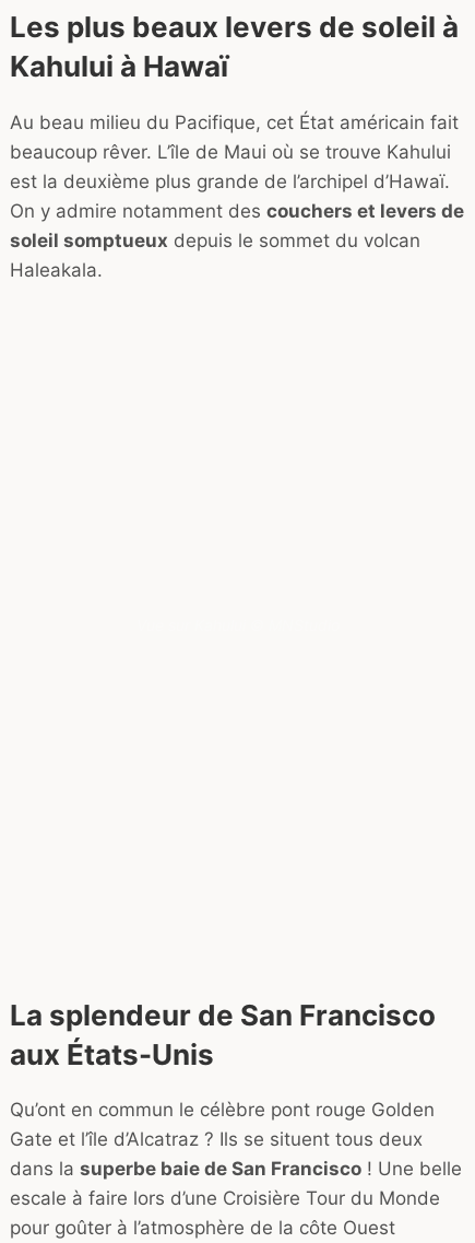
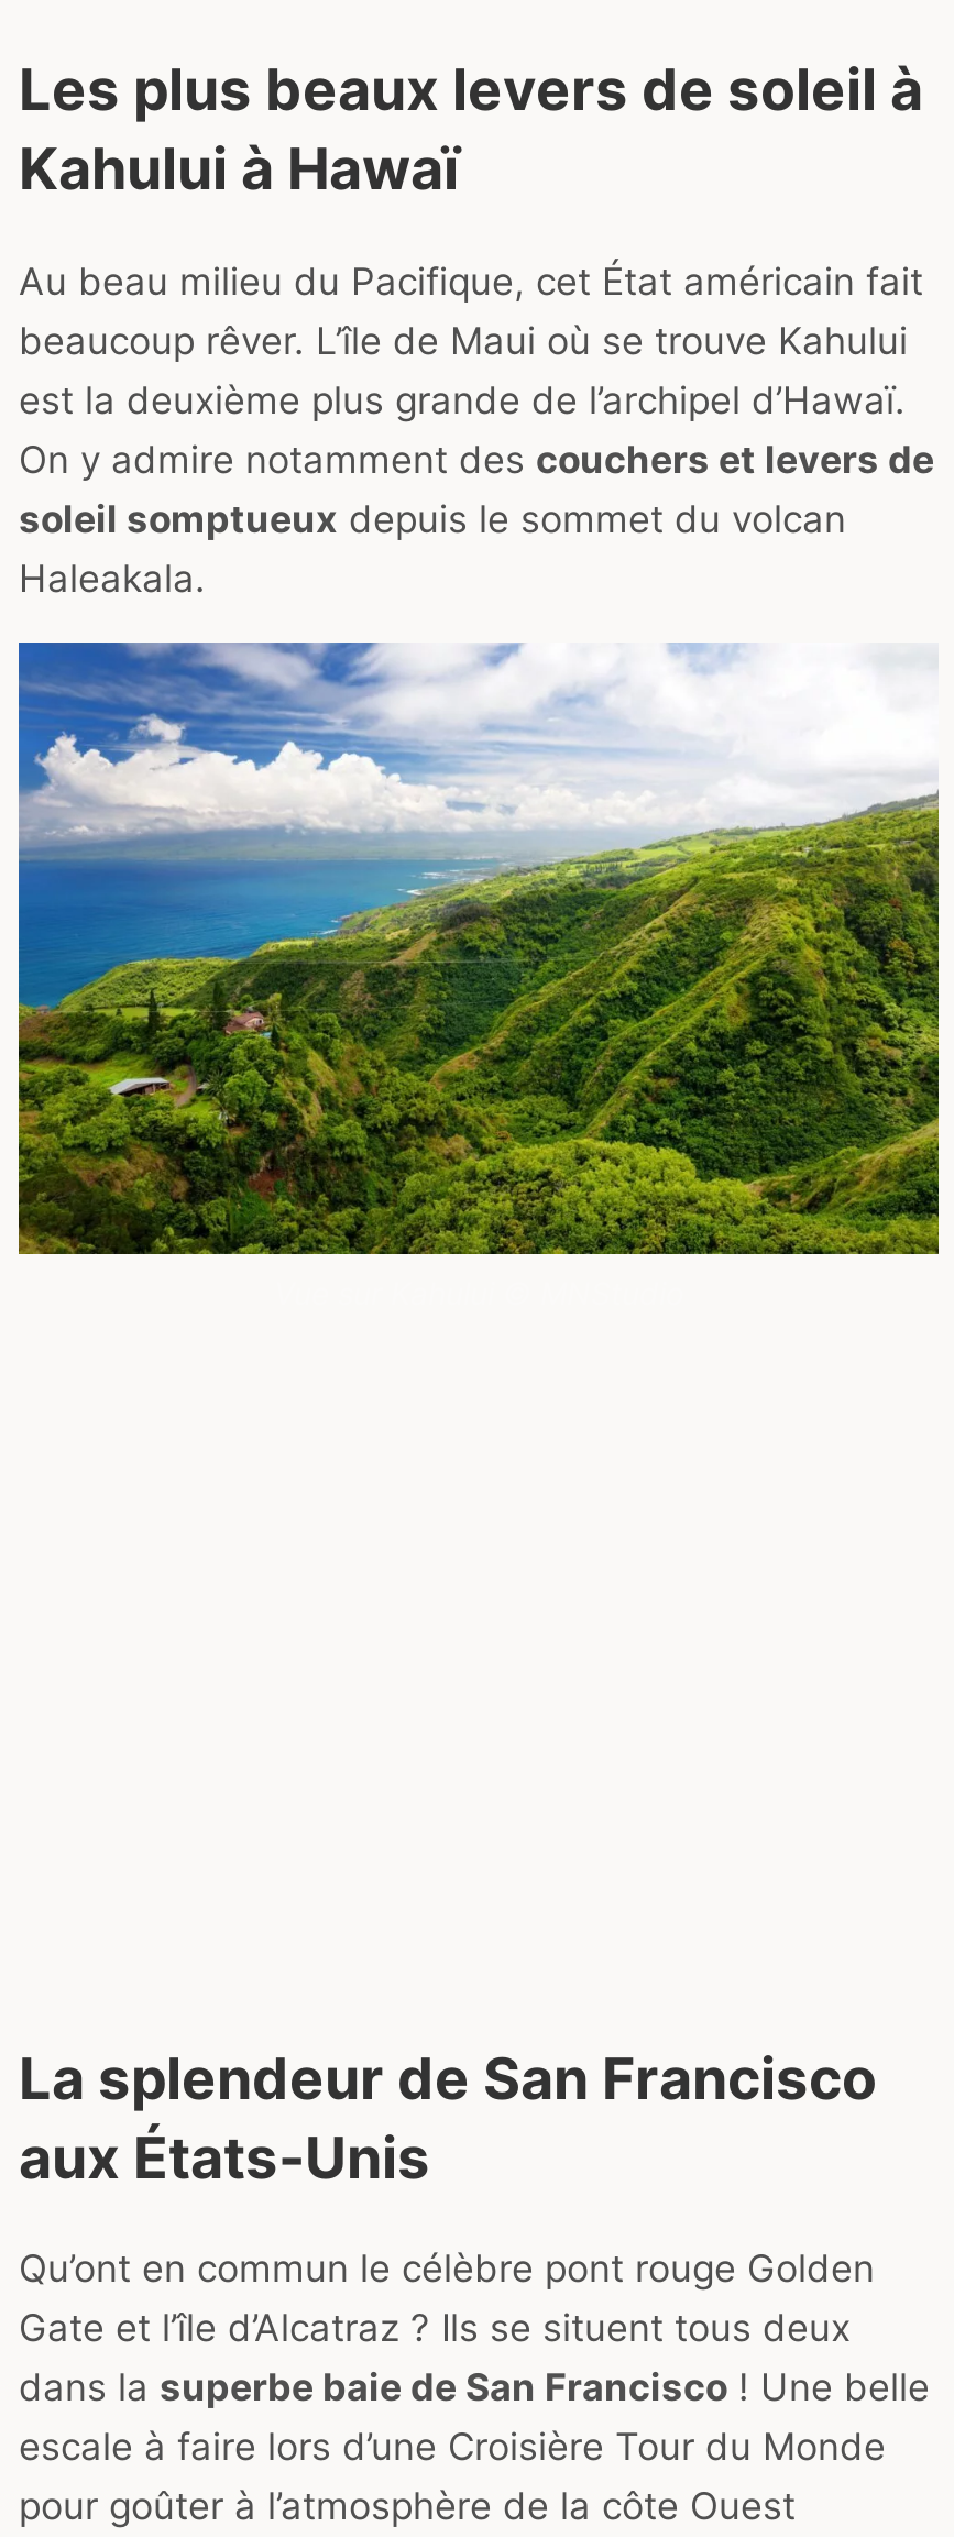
none -> [17,640,941,1256] [image]

